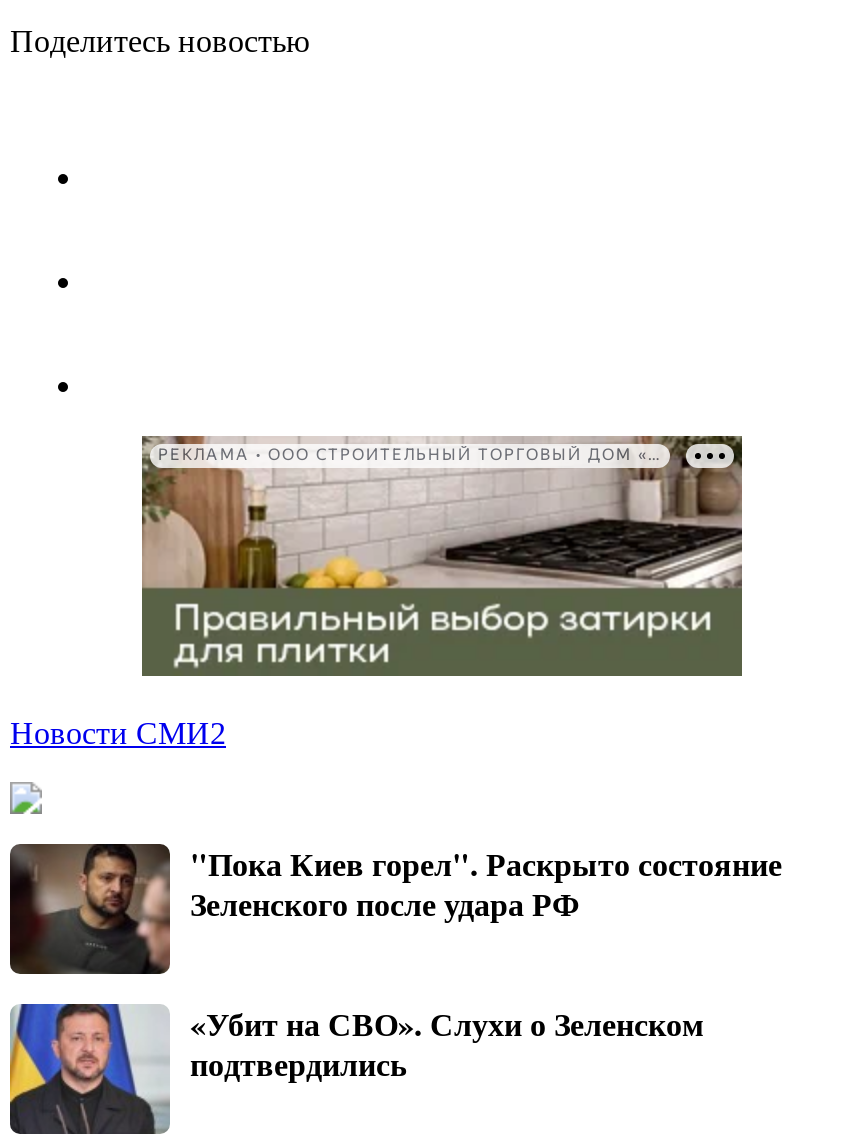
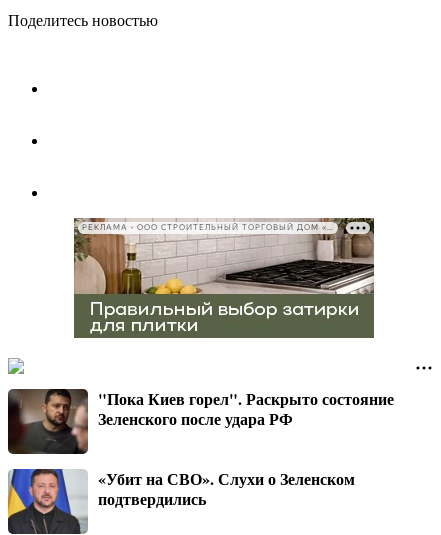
[10,715,226,749] Новости СМИ2 -> none

